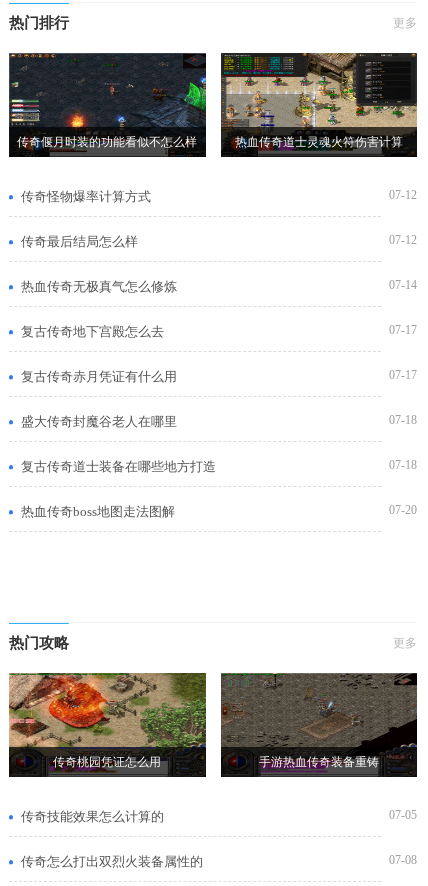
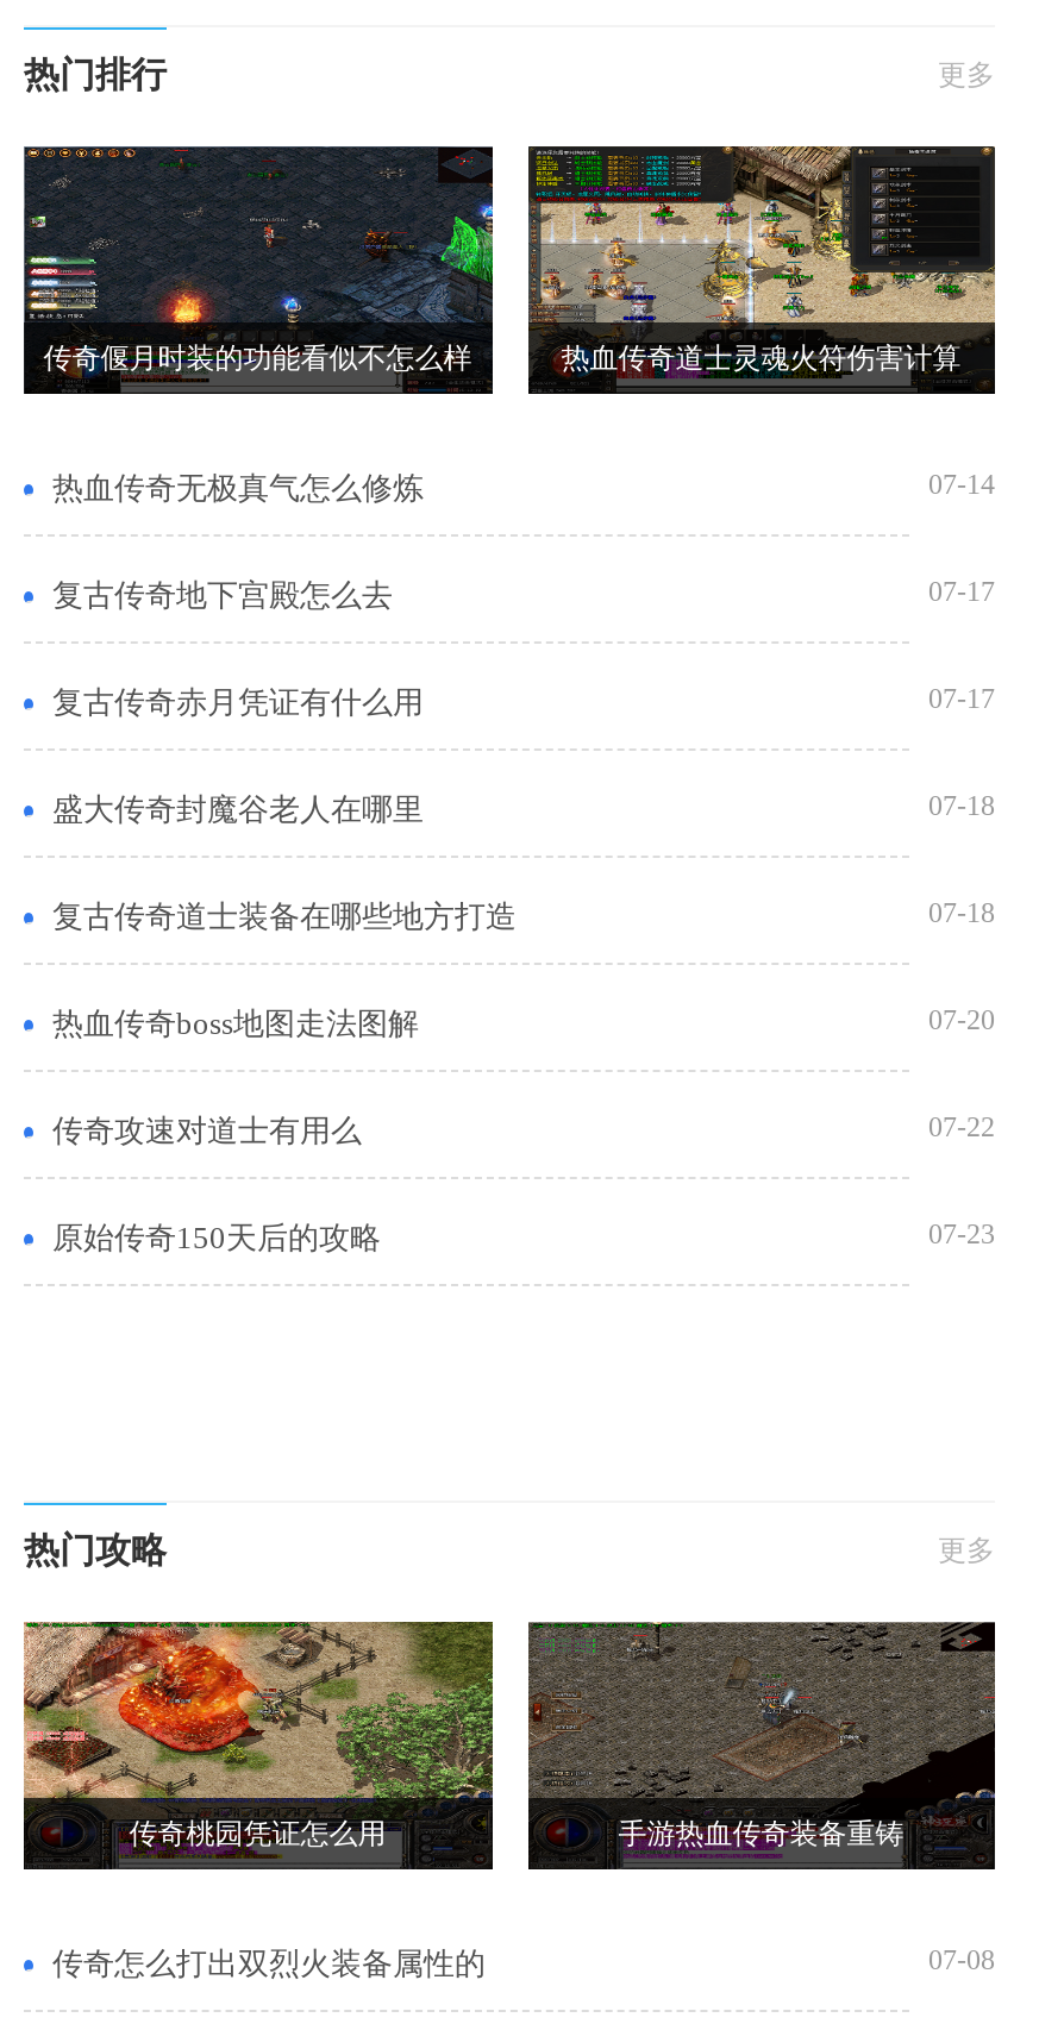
[21,188,417,249] 传奇怪物爆率计算方式 | 07-12 | 传奇最后结局怎么样 | 07-12 -> none
moved [21,278,417,519] -> [52,467,995,1042]: 热血传奇无极真气怎么修炼 | 07-14 | 复古传奇地下宫殿怎么去 | ... | 热血传奇boss地图走法图解 | 07-20
none -> [52,1110,995,1256] 传奇攻速对道士有用么 | 07-22 | 原始传奇150天后的攻略 | 07-23
[21,808,417,824] 传奇技能效果怎么计算的 | 07-05 -> none

